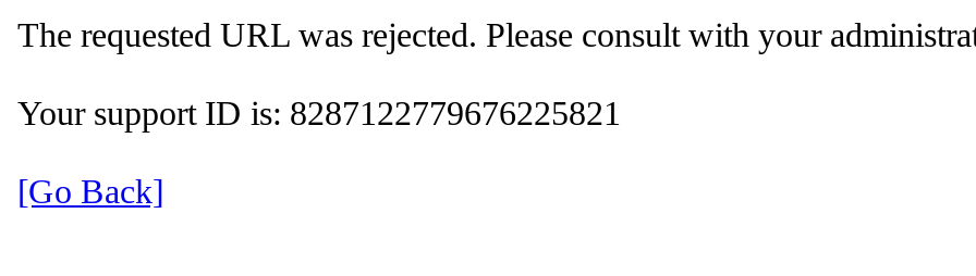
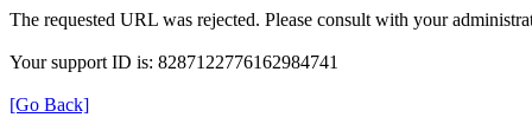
[17,95,621,131] Your support ID is: 8287122779676225821 -> [9,52,338,72] Your support ID is: 8287122776162984741

